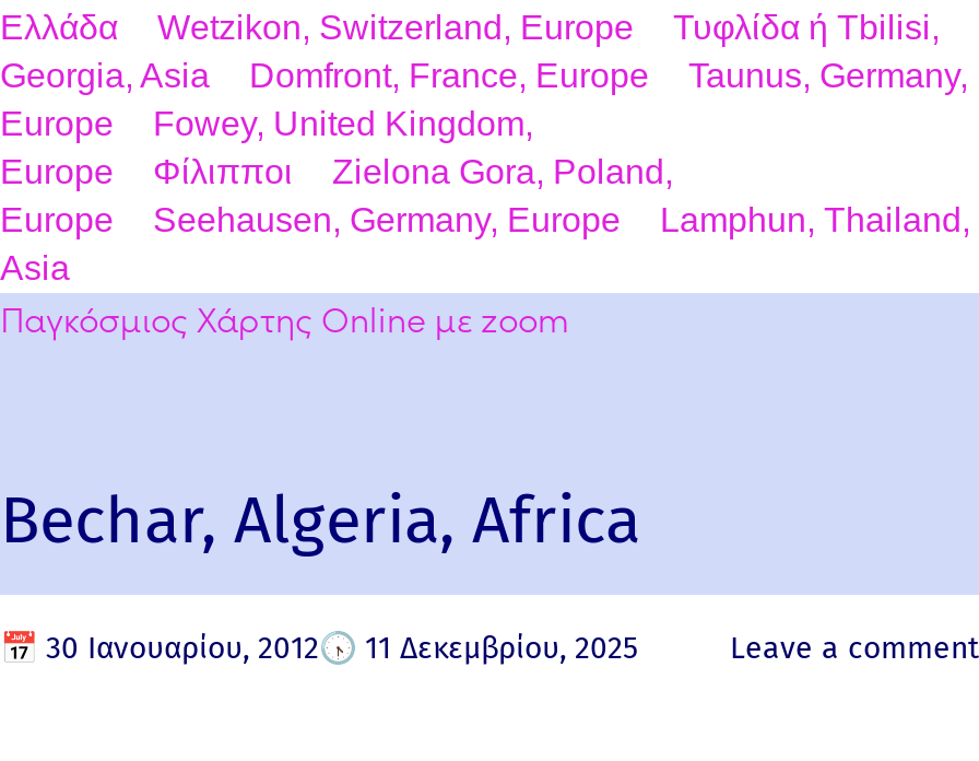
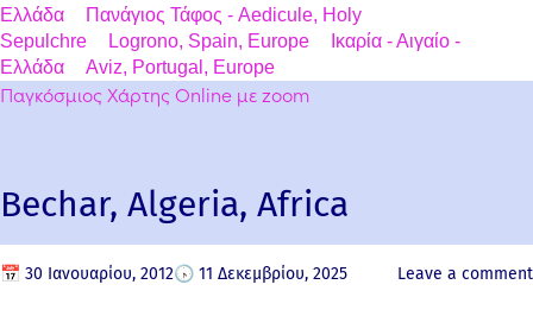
[0,9,970,287] Wetzikon, Switzerland, Europe | Τυφλίδα ή Tbilisi, | Georgia, Asia | Domfront, France, Europe | Taunus, Germany, | Europe | Fowey, United Kingdom, | Europe | Φίλιπποι | Zielona Gora, Poland, | Europe | Seehausen, Germany, Europe | Lamphun, Thailand, | Asia -> [0,5,460,77] Πανάγιος Τάφος - Aedicule, Holy | Sepulchre | Logrono, Spain, Europe | Ικαρία - Αιγαίο - | Ελλάδα | Aviz, Portugal, Europe

